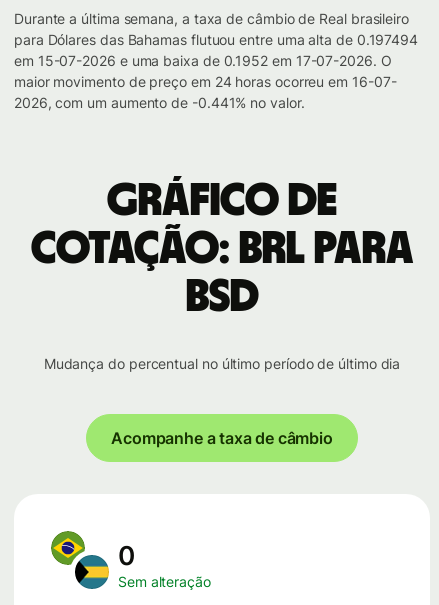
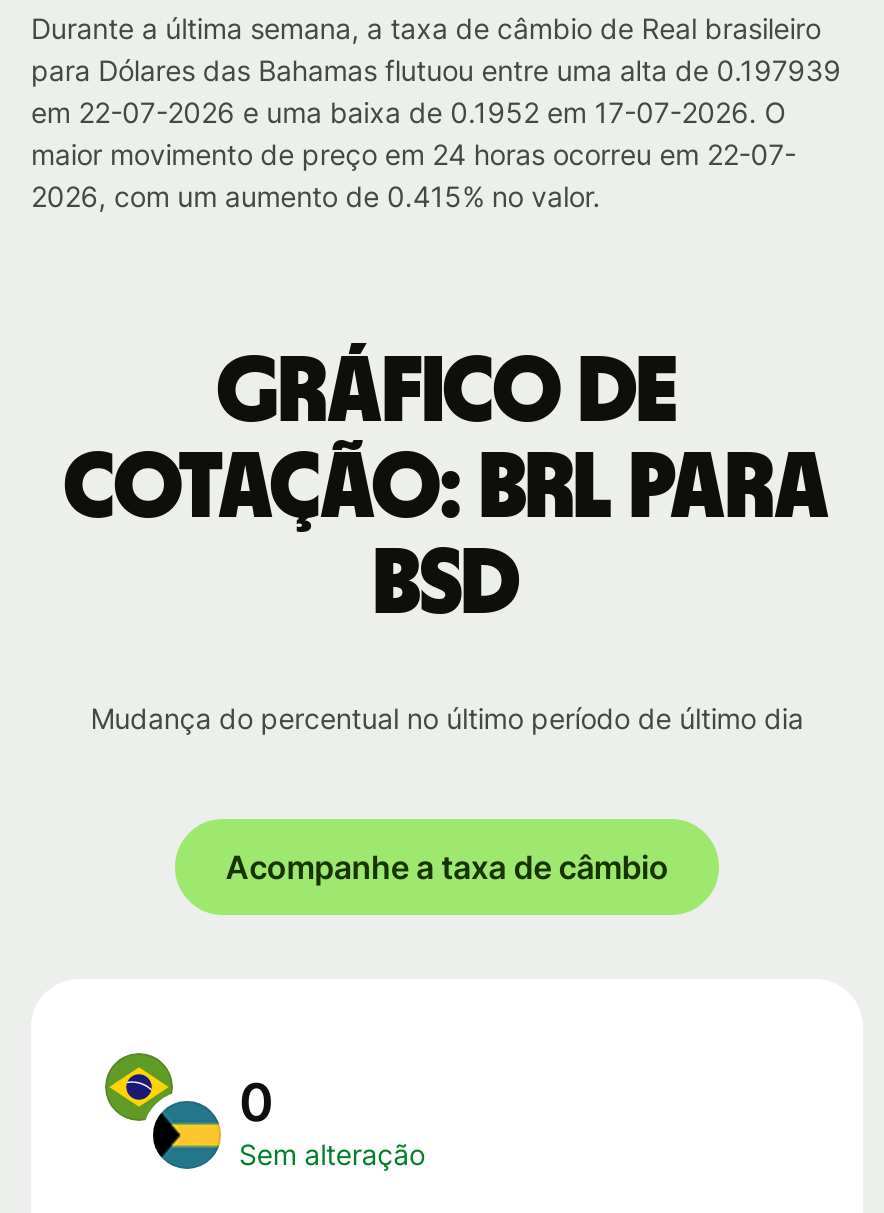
[14,31,418,48] para Dólares das Bahamas flutuou entre uma alta de 0.197494 -> [31,53,841,87] para Dólares das Bahamas flutuou entre uma alta de 0.197939
[14,52,392,69] em 15-07-2026 e uma baixa de 0.1952 em 17-07-2026. O -> [31,95,786,129] em 22-07-2026 e uma baixa de 0.1952 em 17-07-2026. O
[14,73,396,90] maior movimento de preço em 24 horas ocorreu em 16-07- -> [31,137,796,171] maior movimento de preço em 24 horas ocorreu em 22-07-
[14,94,305,111] 2026, com um aumento de -0.441% no valor. -> [31,179,600,213] 2026, com um aumento de 0.415% no valor.

